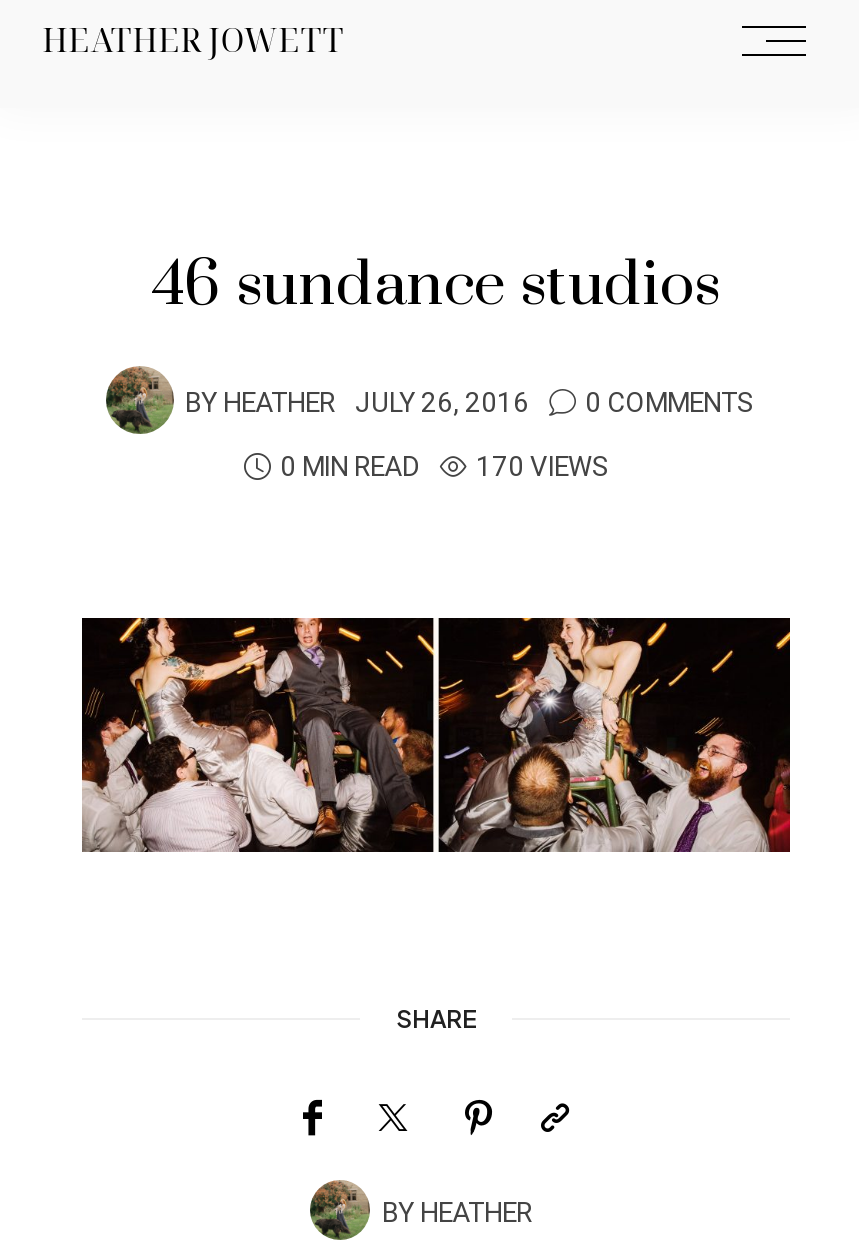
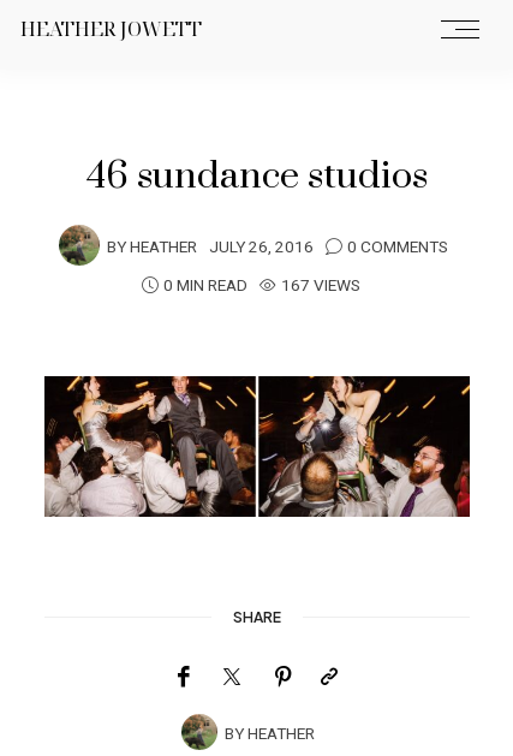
[280,448,608,488] 0 MIN READ 170 VIEWS -> [163,274,360,298] 0 MIN READ 167 VIEWS

